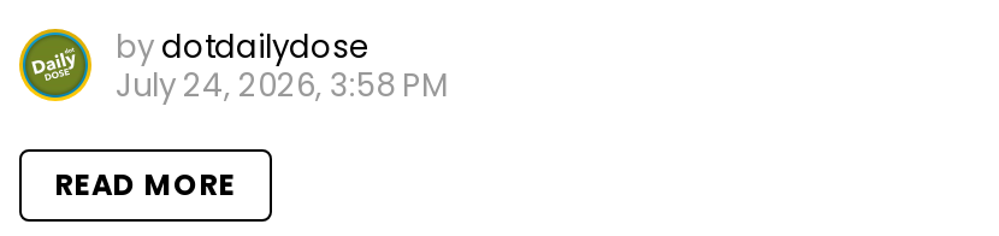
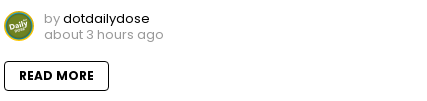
[116,63,448,108] July 24, 2026, 3:58 PM -> [44,25,164,44] about 3 hours ago

